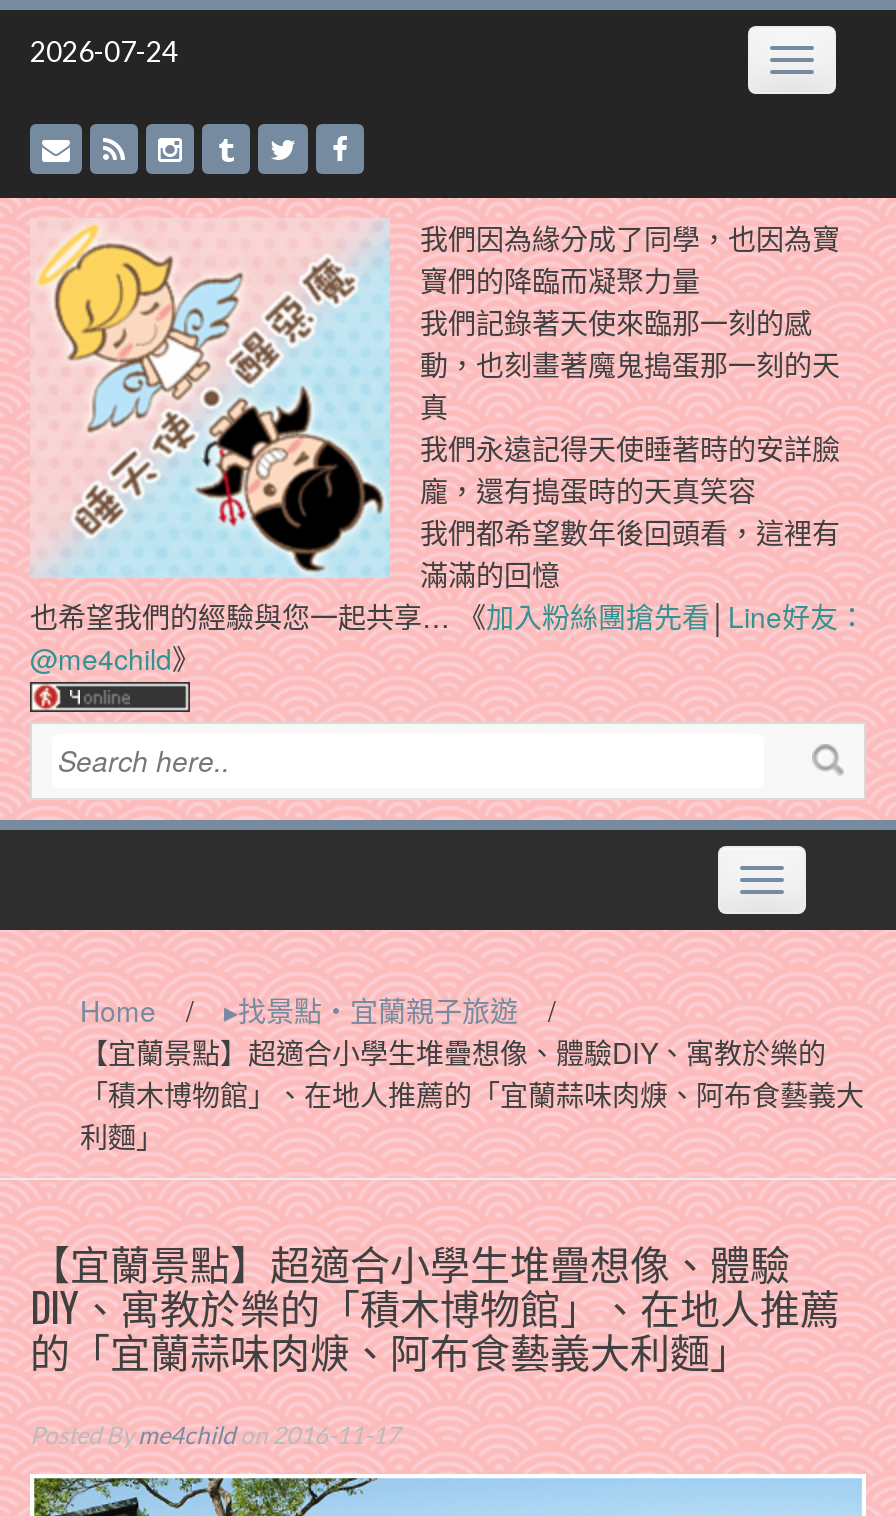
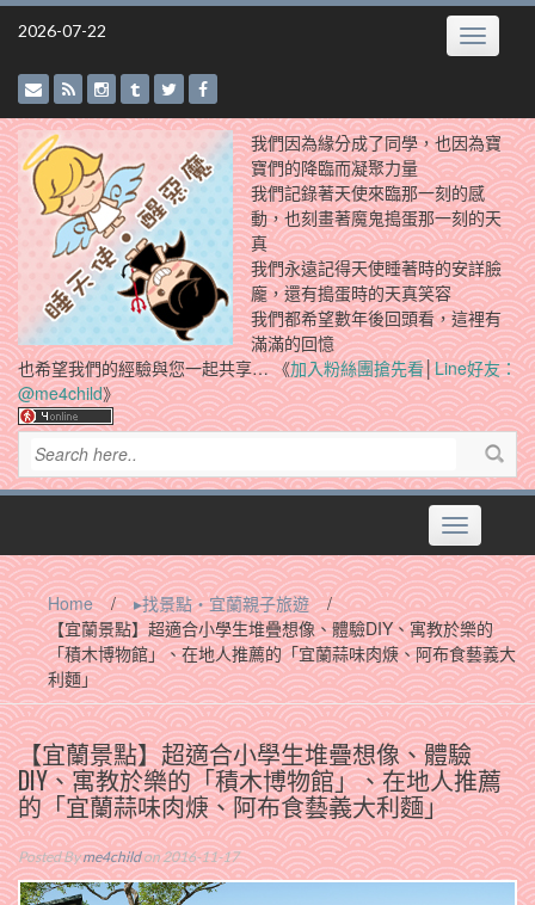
[30,34,178,68] 2026-07-24 -> [18,20,106,41] 2026-07-22

